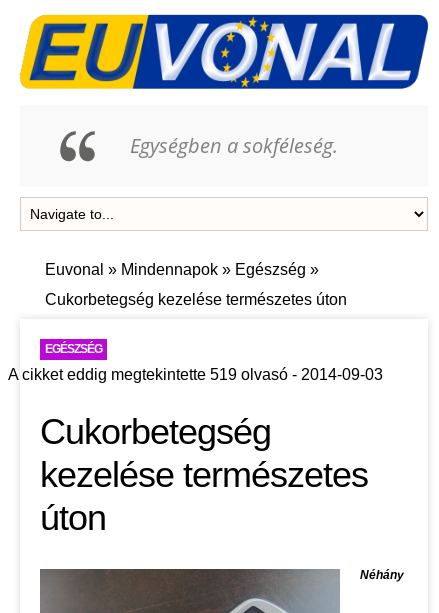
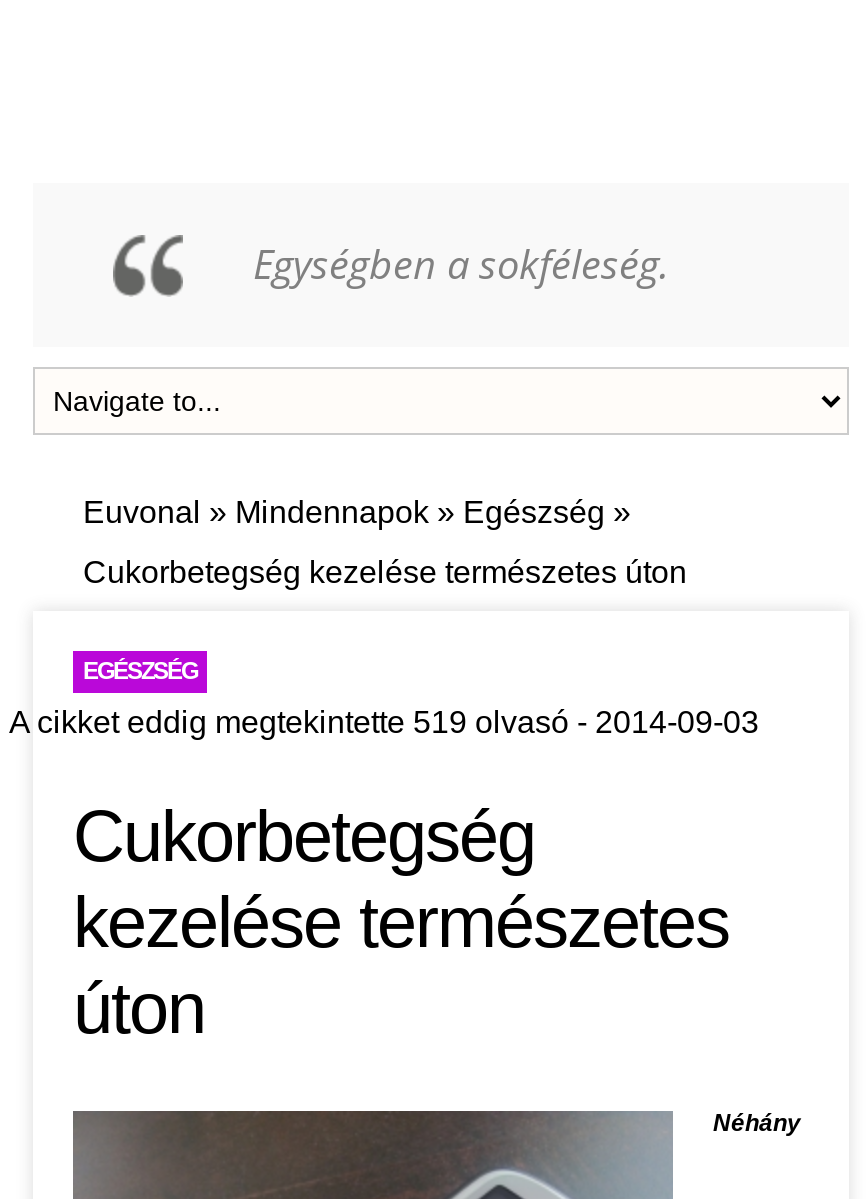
[19,14,429,90] [image] -> none

